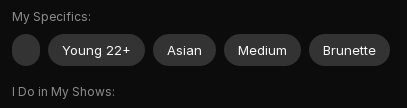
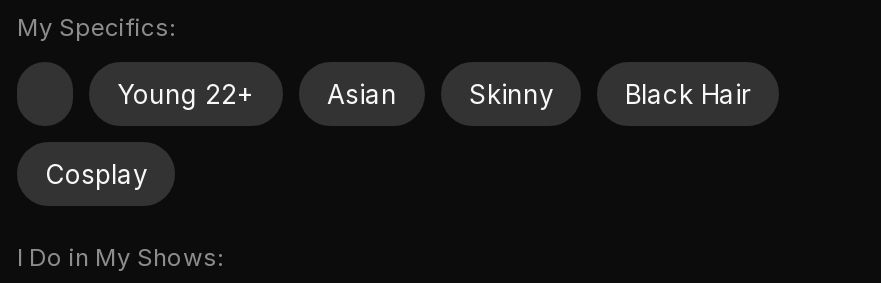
[238,41,376,57] Medium | Brunette -> [45,77,751,189] Skinny | Black Hair | Cosplay

